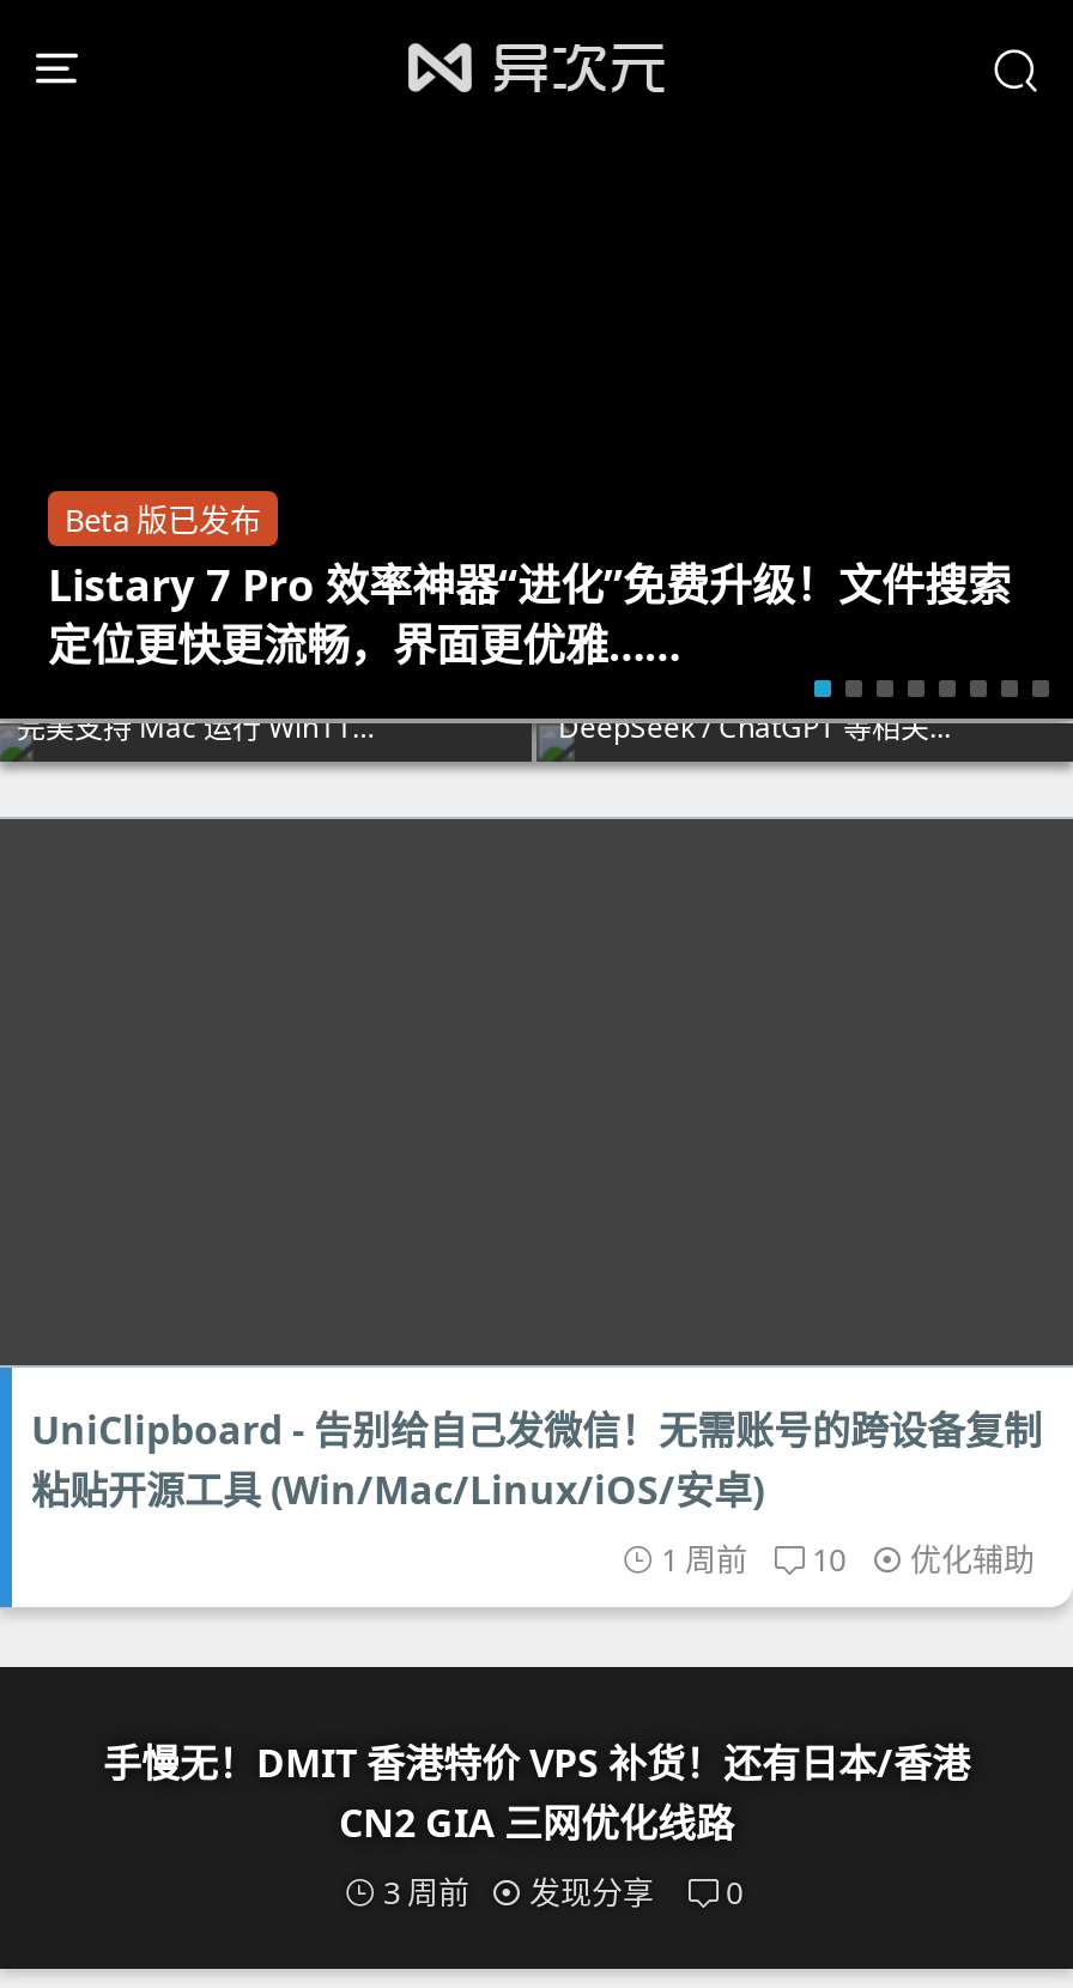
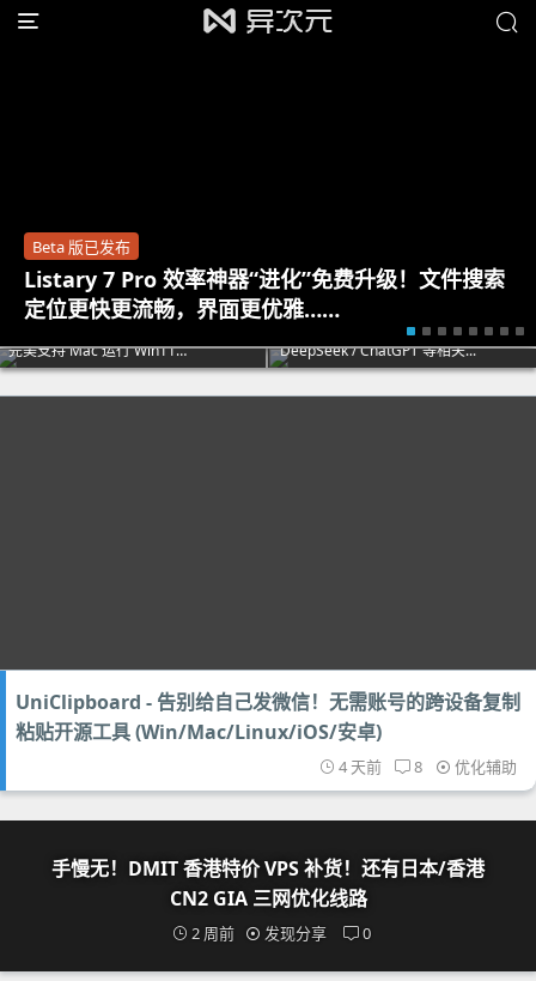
[661,1538,747,1581] 1 周前 -> [339,756,382,777] 4 天前
[812,1538,845,1581] 10 -> [414,756,422,777] 8
[383,1869,742,1913] 3 周前 发现分享 0 -> [191,922,371,943] 2 周前 发现分享 0

